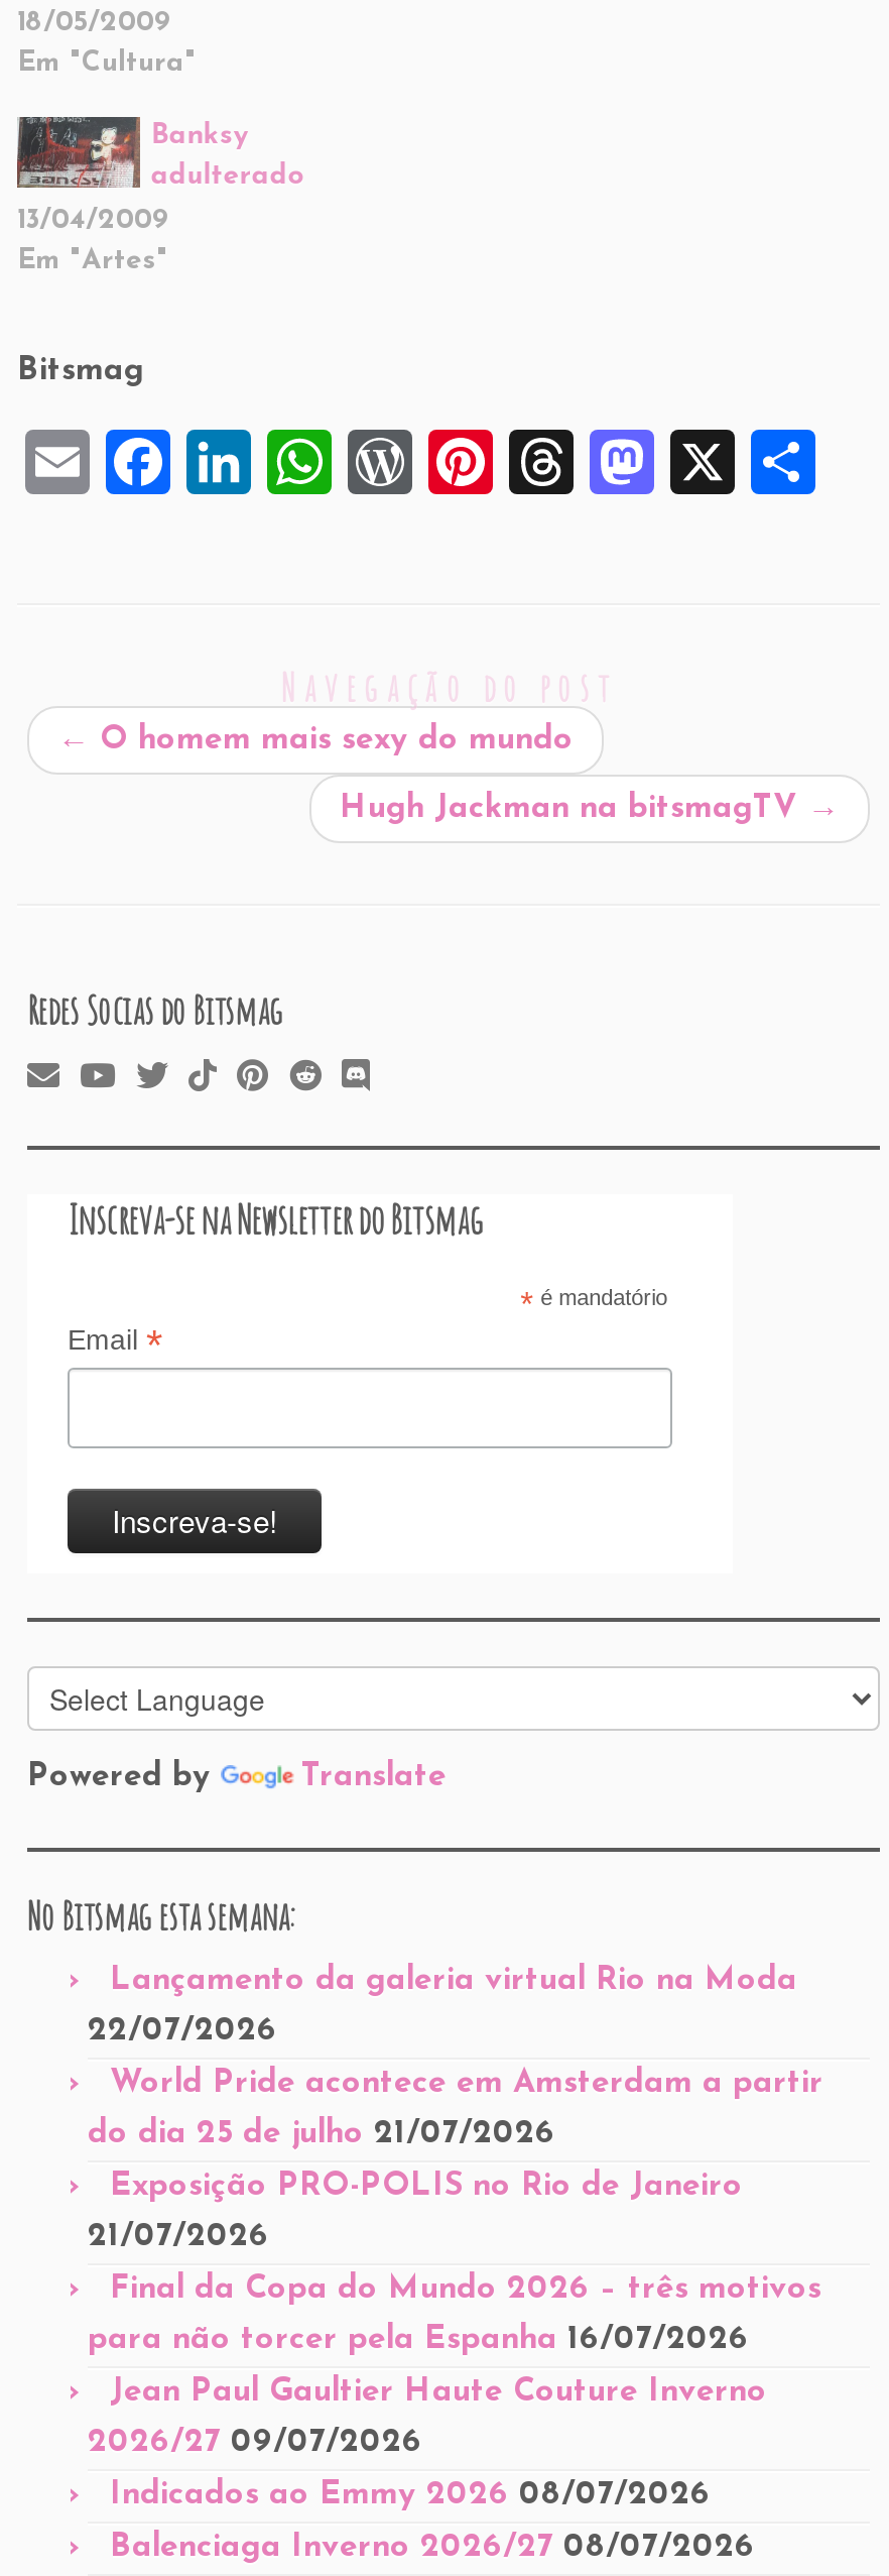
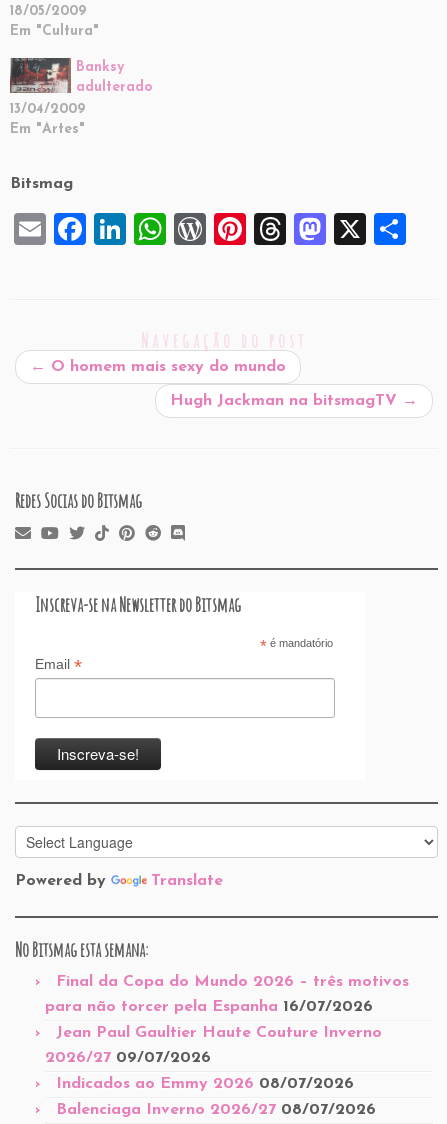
[88,1965,823,2254] Lançamento da galeria virtual Rio na Moda | 22/07/2026 | World Pride acontece em Amsterdam a partir | do dia 25 de julho 21/07/2026 | Exposição PRO-POLIS no Rio de Janeiro | 21/07/2026 -> none

